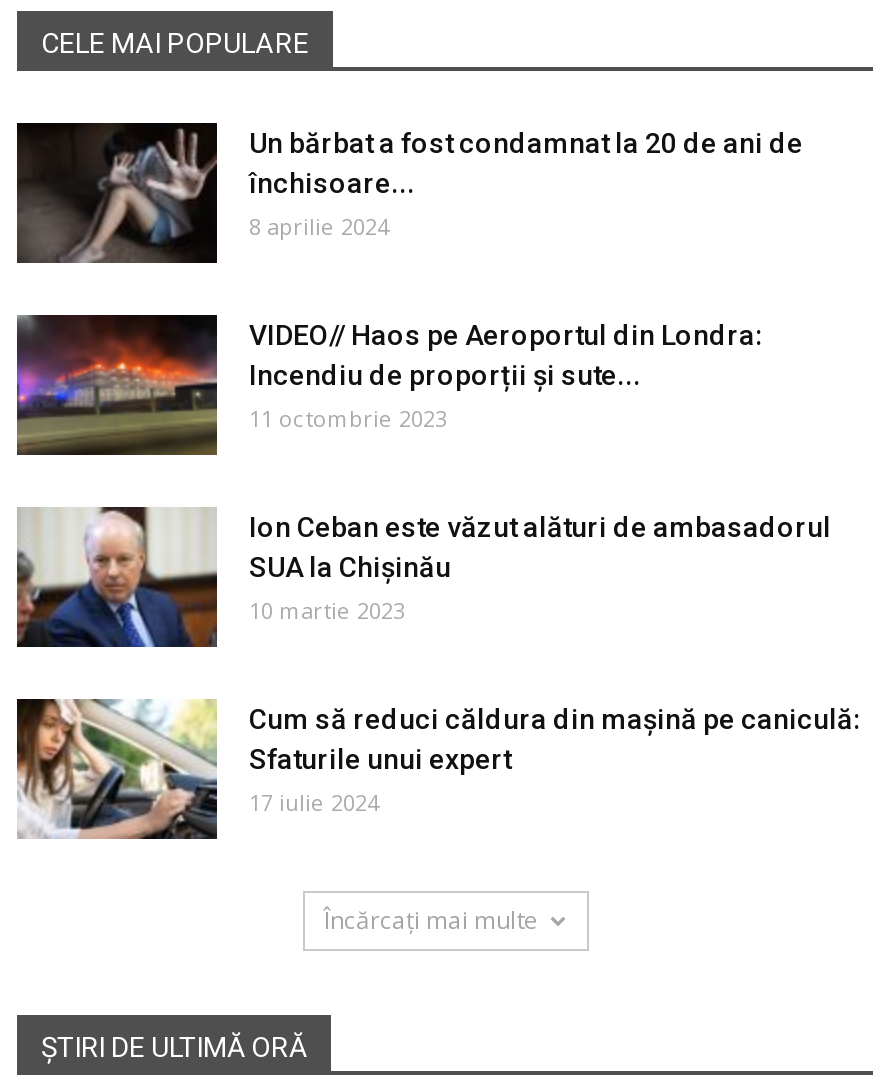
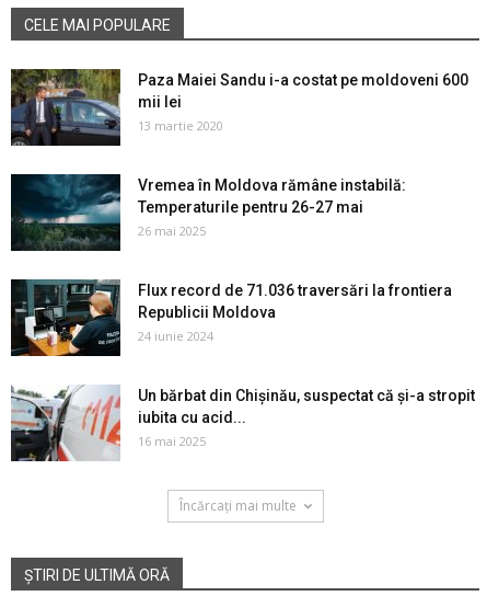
[17,121,803,265] [image] | Un bărbat a fost condamnat la 20 de ani de | închisoare... | 8 aprilie 2024 -> [11,68,468,146] [image] | Paza Maiei Sandu i-a costat pe moldoveni 600 | mii lei | 13 martie 2020
[15,313,763,455] [image] | VIDEO// Haos pe Aeroportul din Londra: | Incendiu de proporții și sute... | 11 octombrie 2023 -> [10,173,406,251] [image] | Vremea în Moldova rămâne instabilă: | Temperaturile pentru 26-27 mai | 26 mai 2025
[15,507,831,649] [image] | Ion Ceban este văzut alături de ambasadorul | SUA la Chișinău | 10 martie 2023 -> [10,278,452,357] [image] | Flux record de 71.036 traversări la frontiera | Republicii Moldova | 24 iunie 2024
[15,697,861,841] [image] | Cum să reduci căldura din mașină pe caniculă: | Sfaturile unui expert | 17 iulie 2024 -> [10,385,475,462] [image] | Un bărbat din Chișinău, suspectat că și-a stropit | iubita cu acid... | 16 mai 2025

